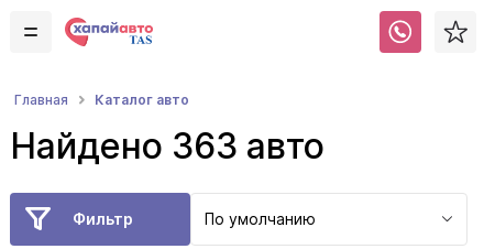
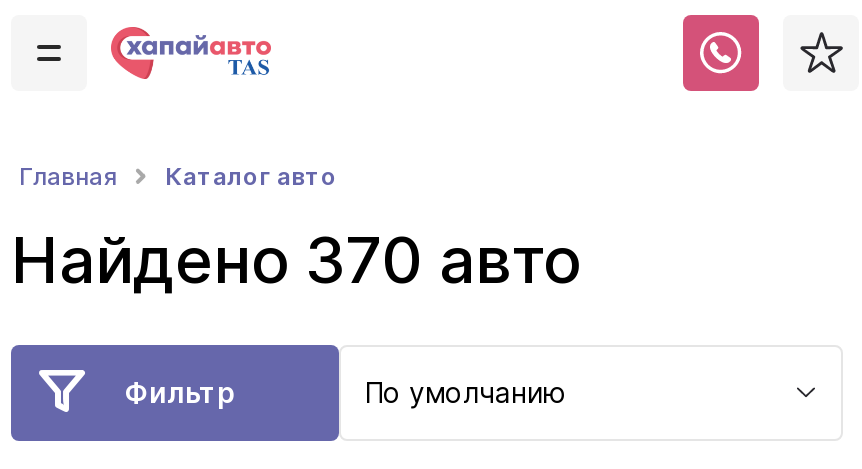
[10,124,324,167] Найдено 363 авто -> [11,221,581,299] Найдено 370 авто

